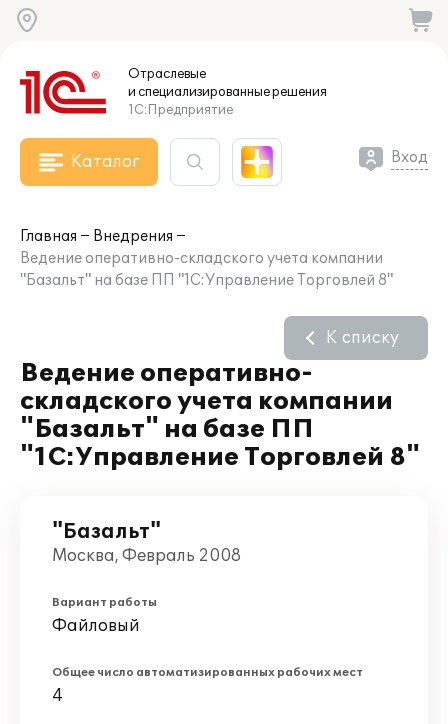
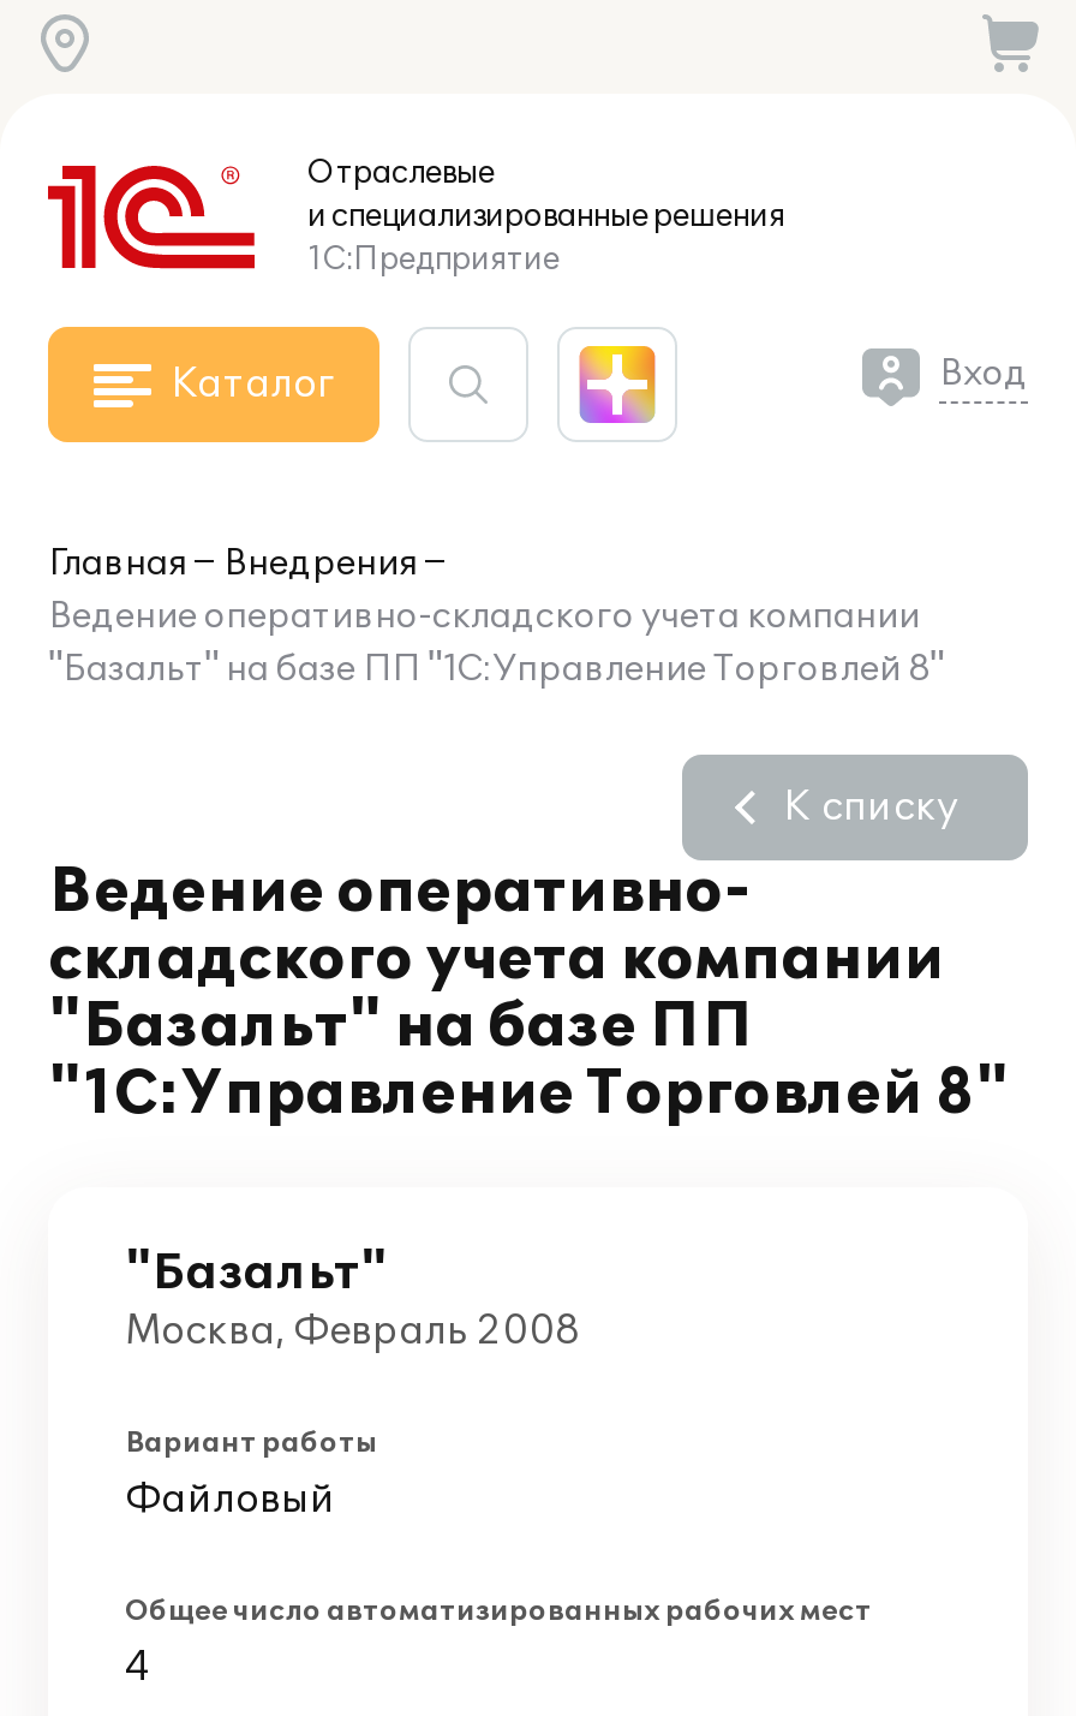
[240,145,274,179] [image] -> [579,344,658,425] [image]

